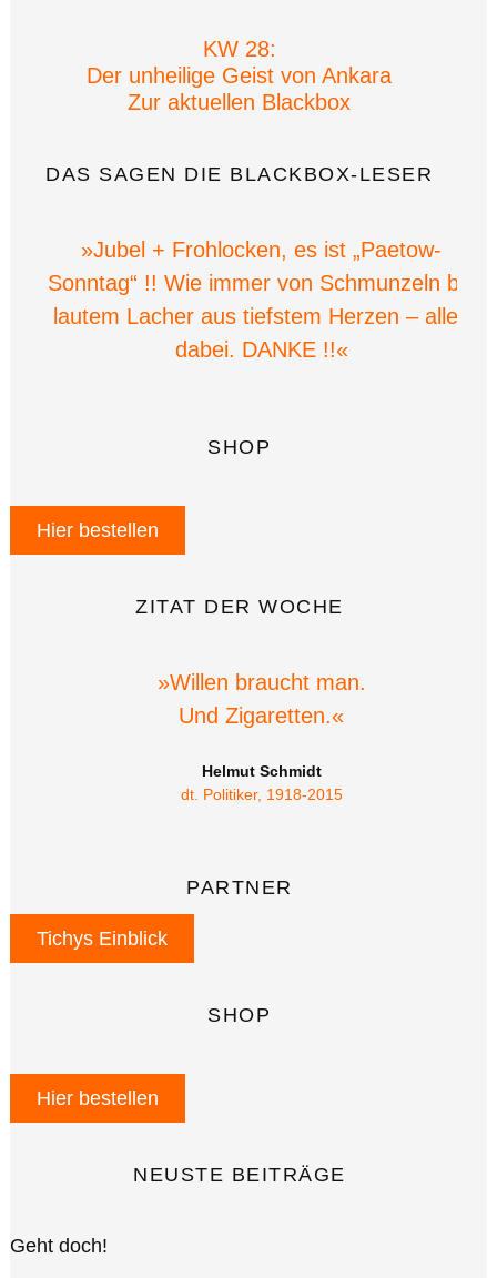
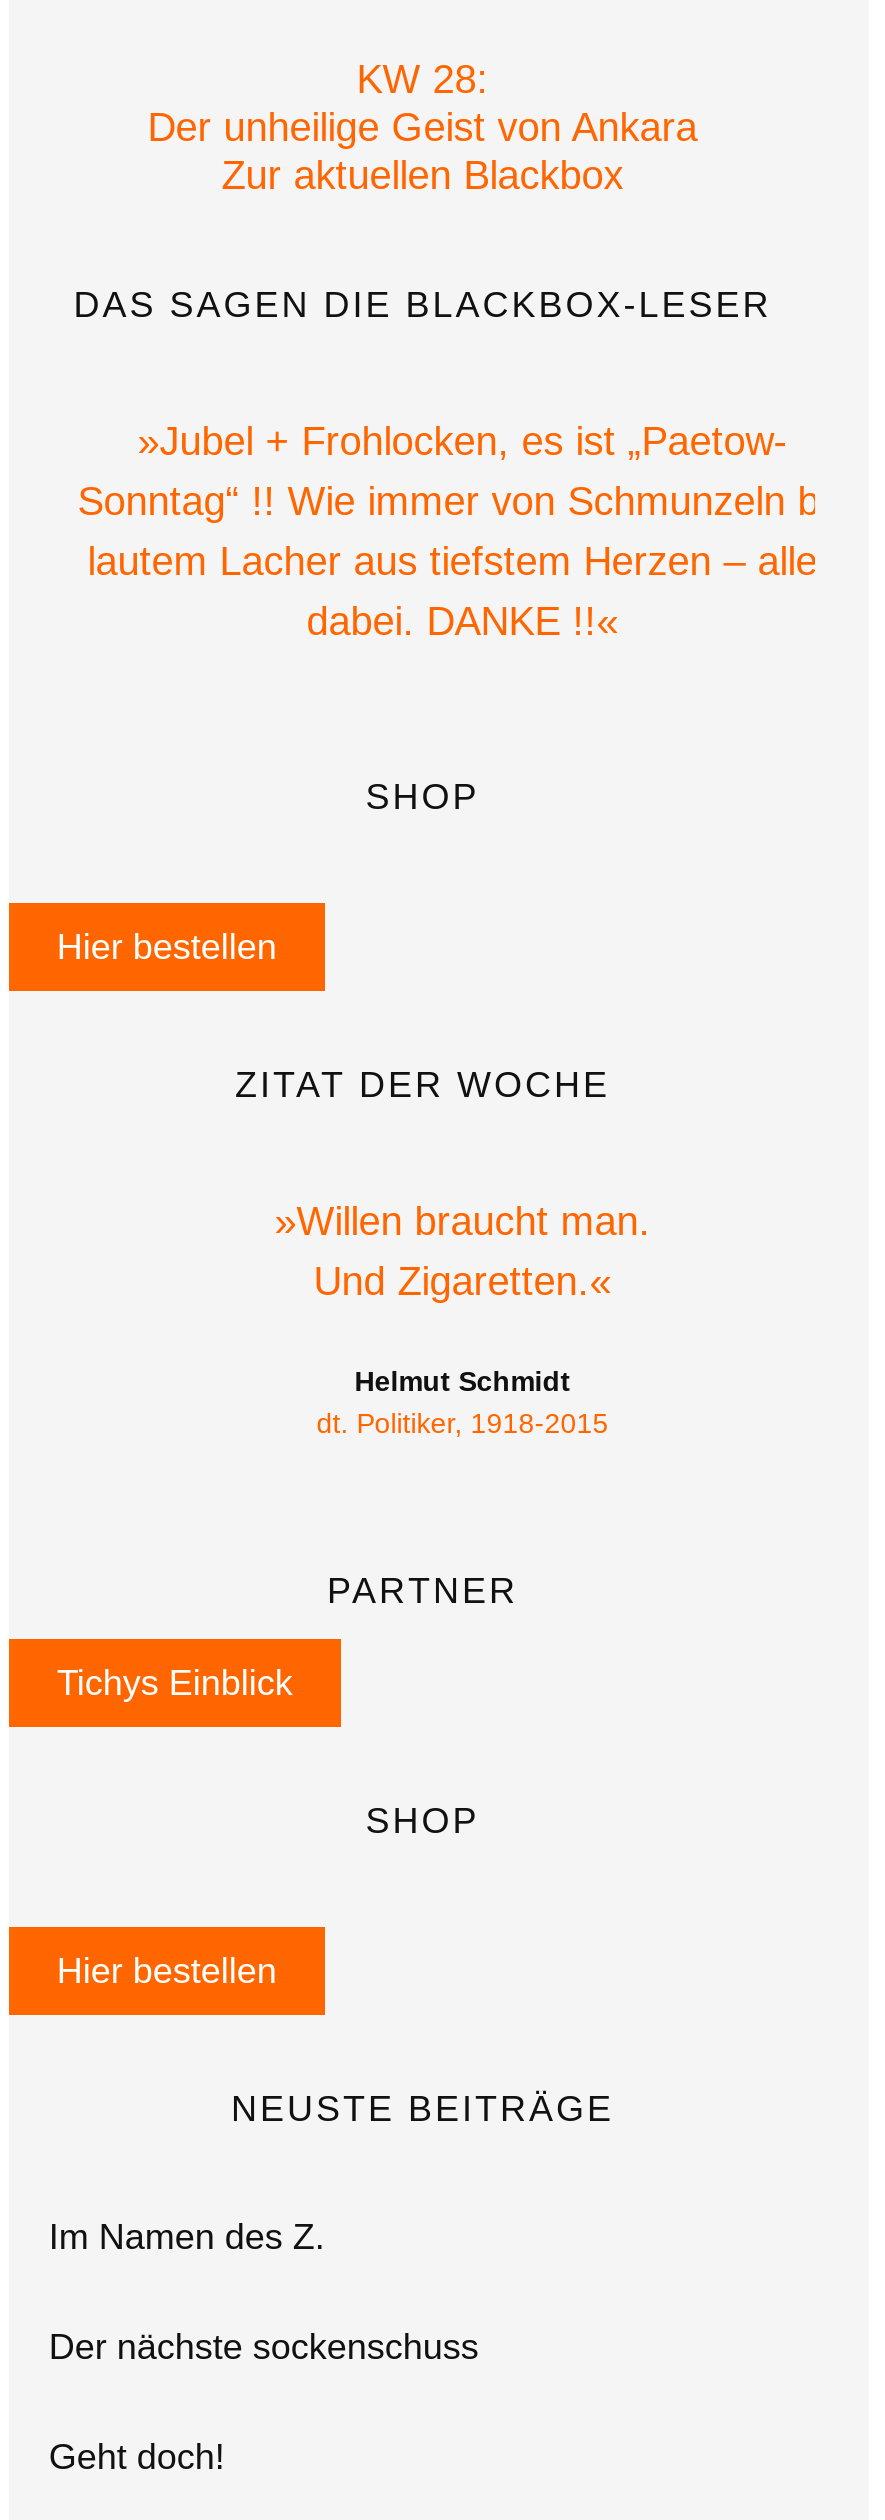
none -> [49,2217,479,2367] Im Namen des Z. | Der nächste sockenschuss

